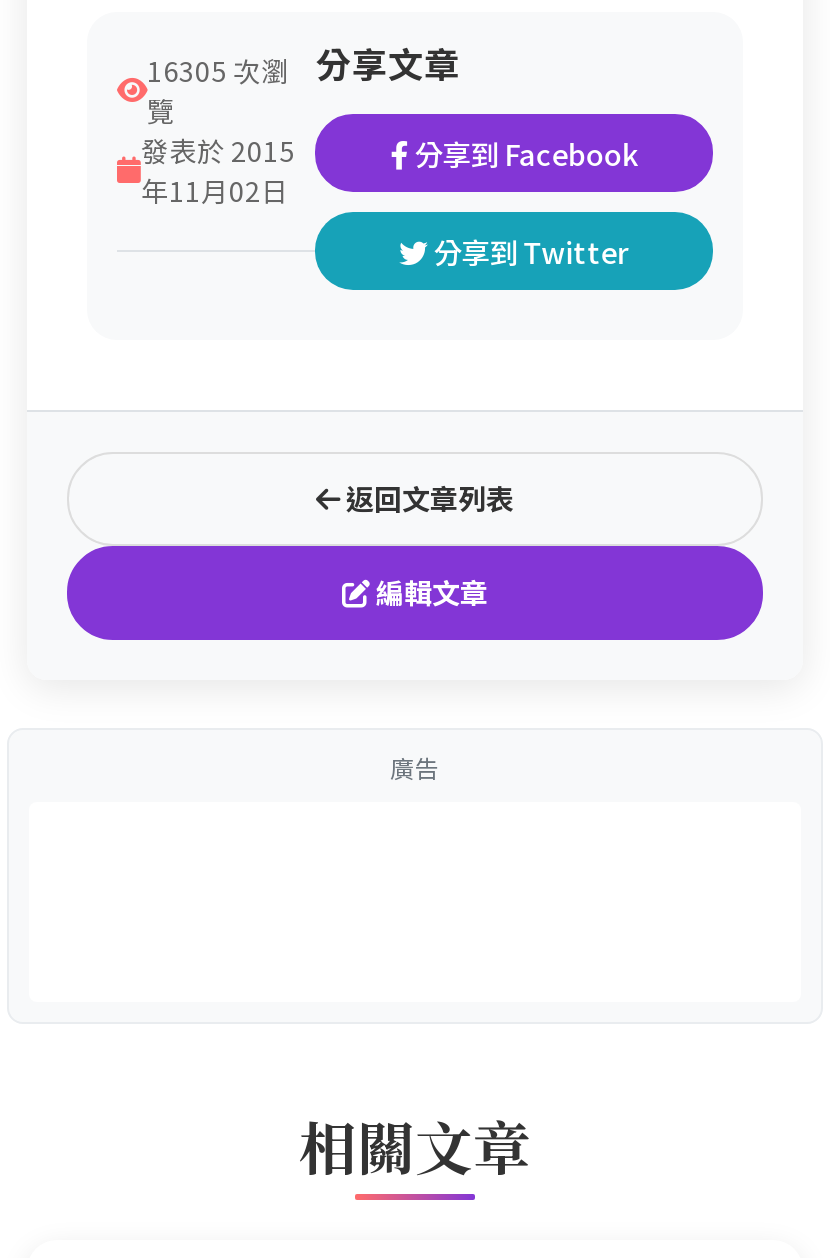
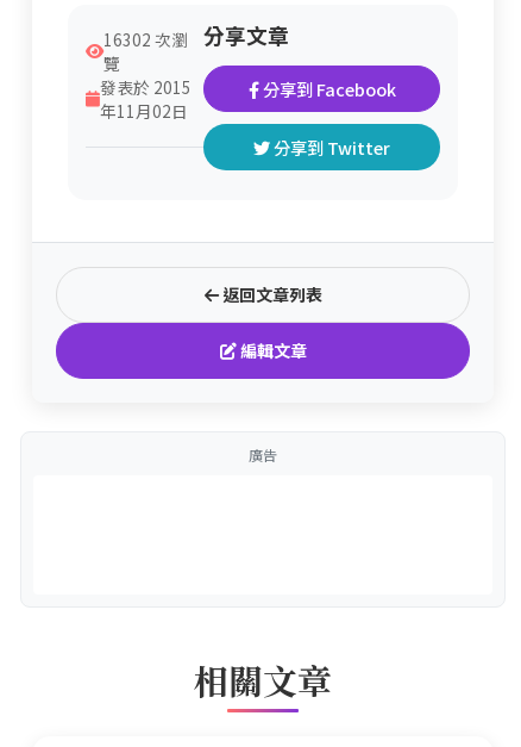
[147,38,460,90] 16305 次瀏 分享文章 -> [103,20,289,51] 16302 次瀏 分享文章

